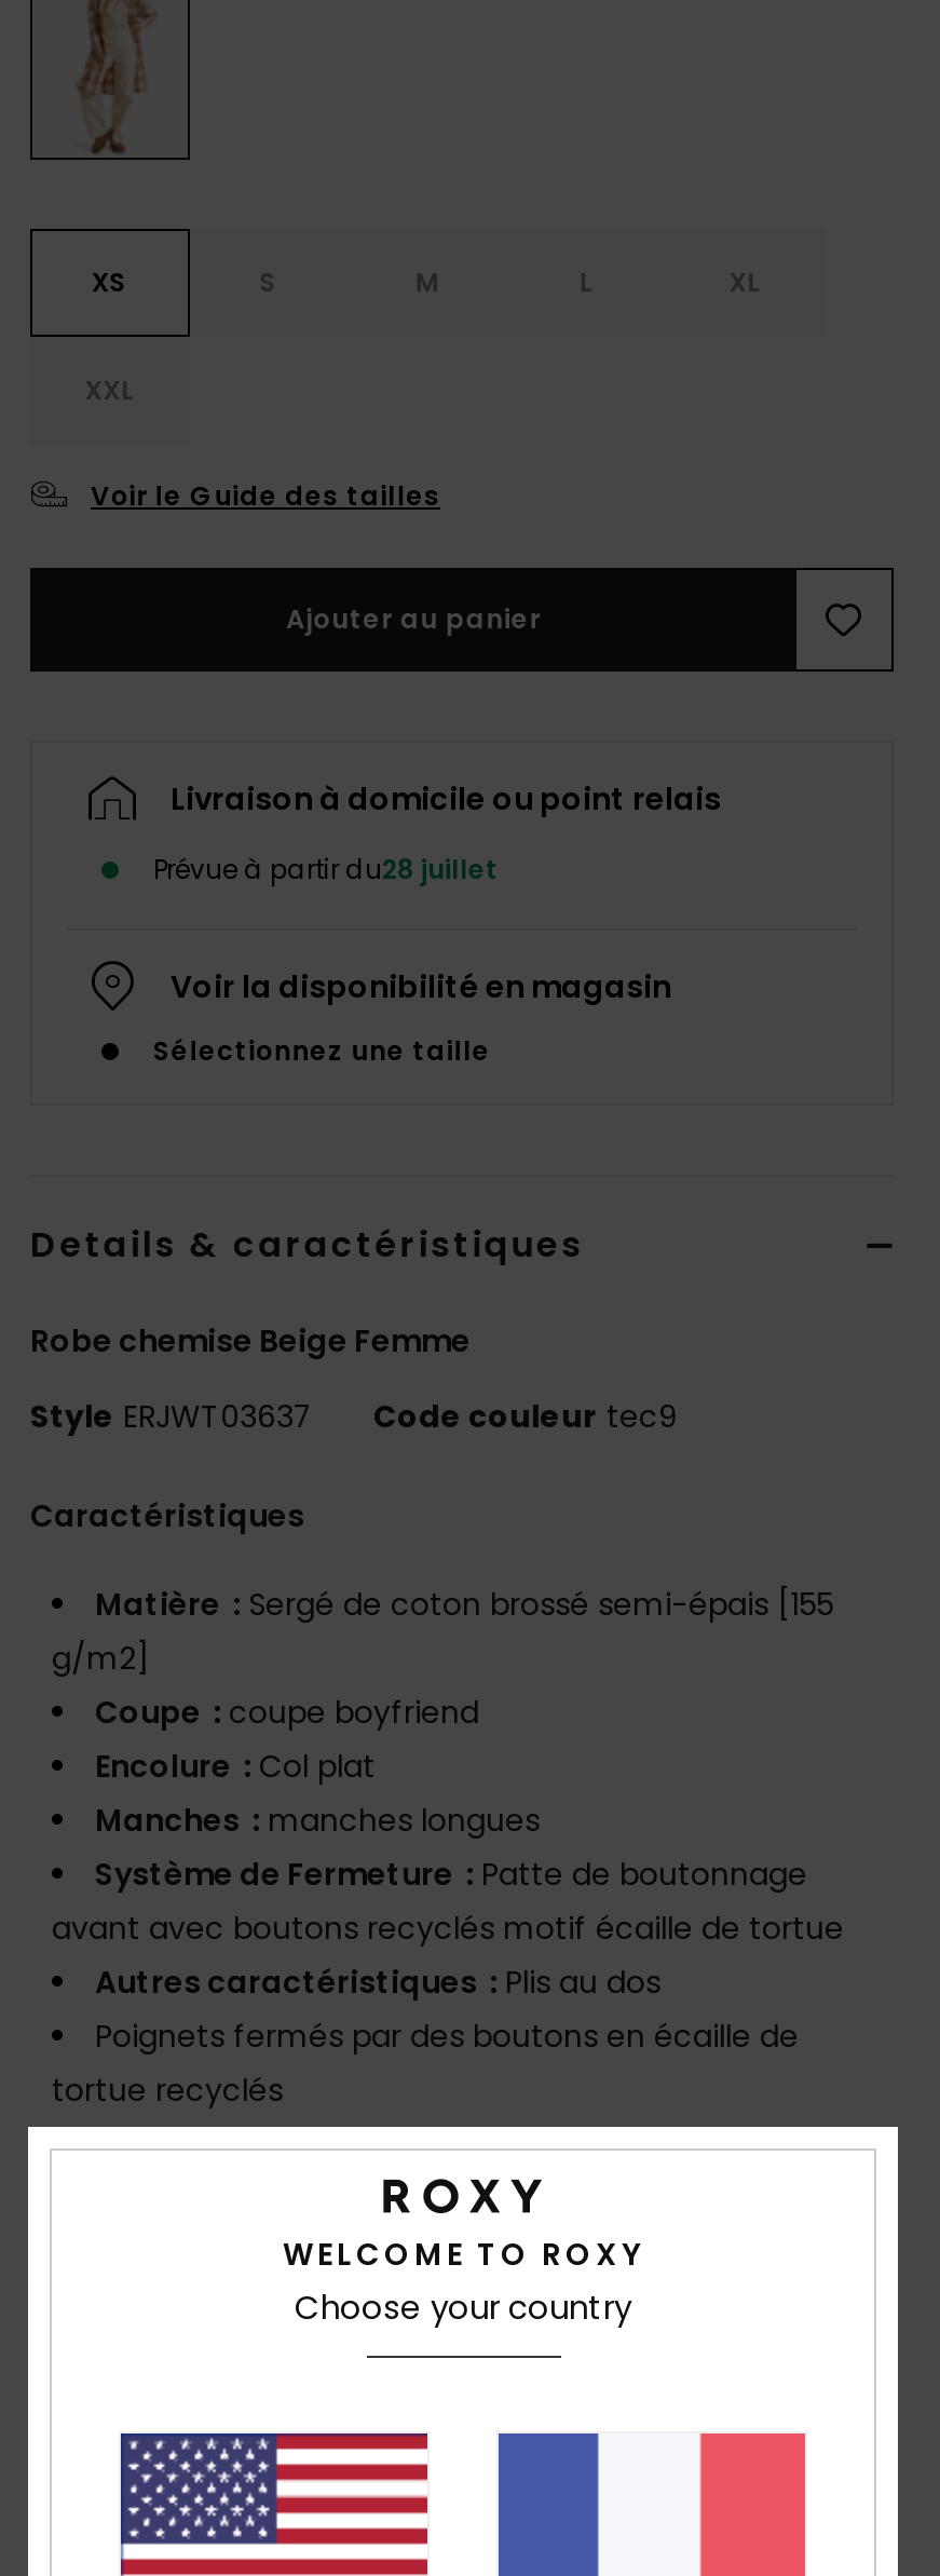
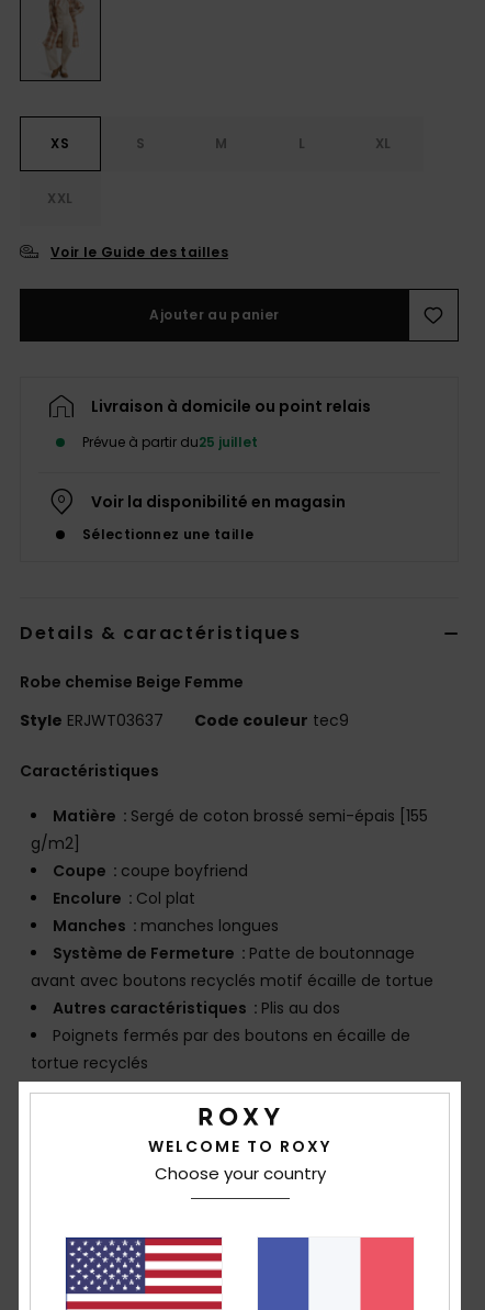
[153,851,499,888] Prévue à partir du28 juillet -> [82,433,258,451] Prévue à partir du25 juillet

